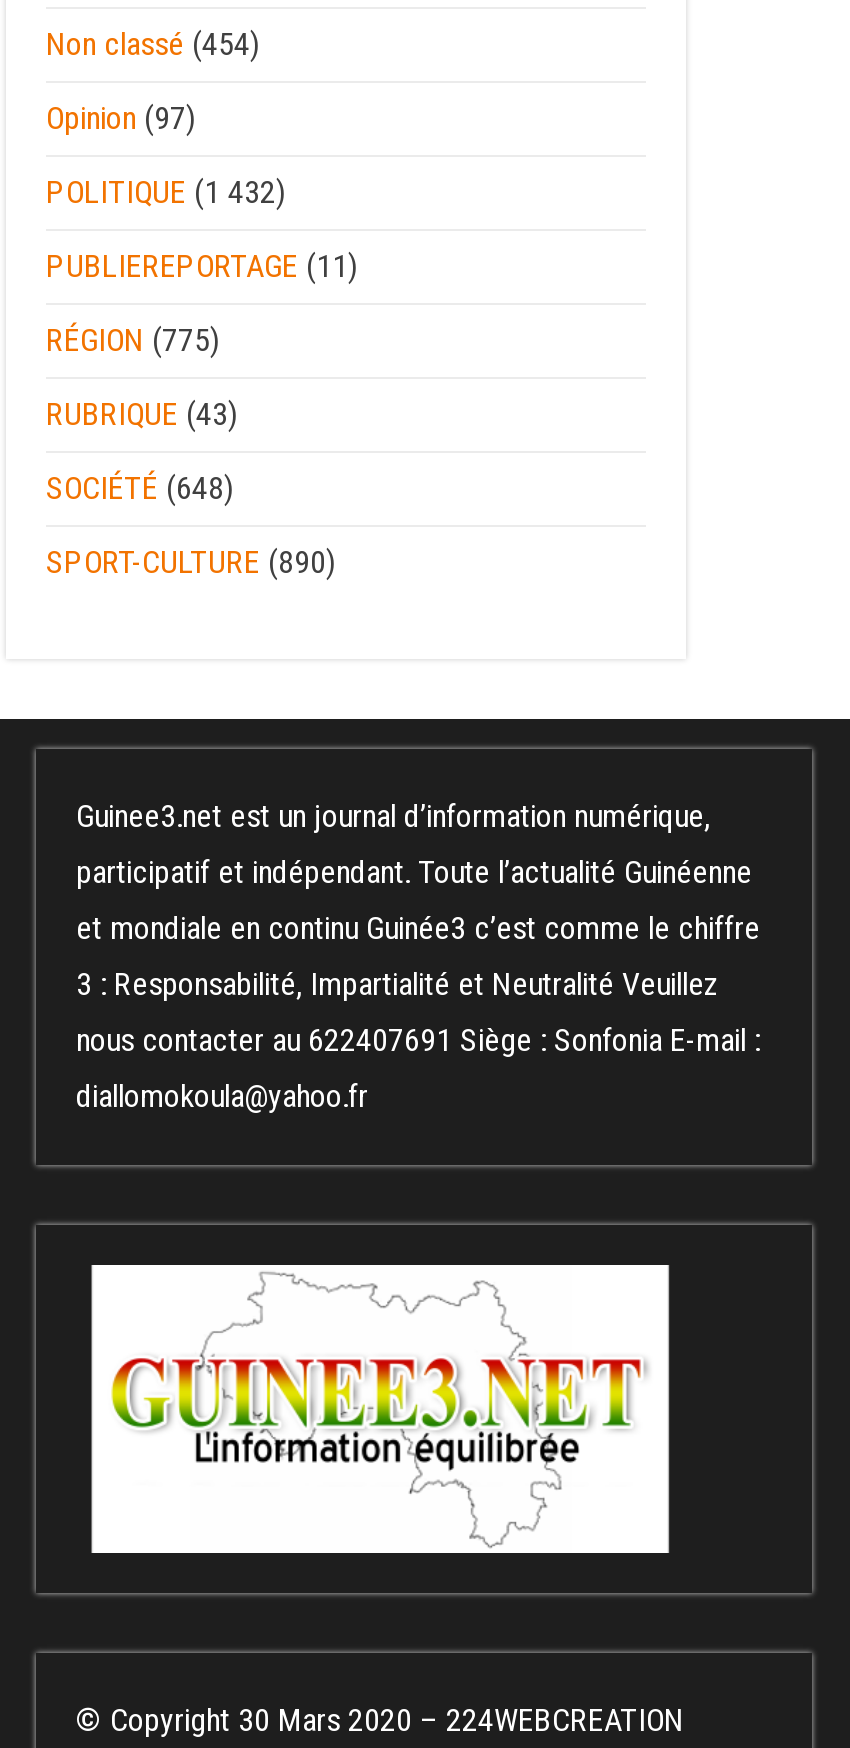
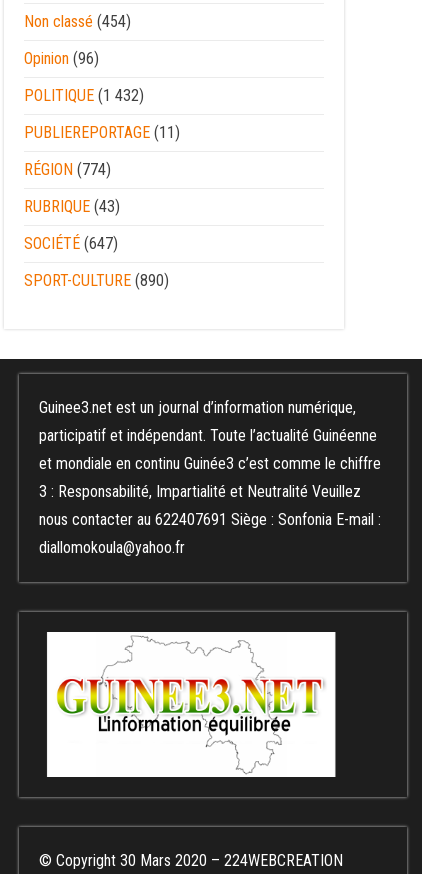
[46,99,196,137] Opinion (97) -> [24,49,99,68] Opinion (96)
[46,321,220,359] RÉGION (775) -> [24,160,111,179] RÉGION (774)
[46,469,234,507] SOCIÉTÉ (648) -> [24,234,118,253] SOCIÉTÉ (647)

